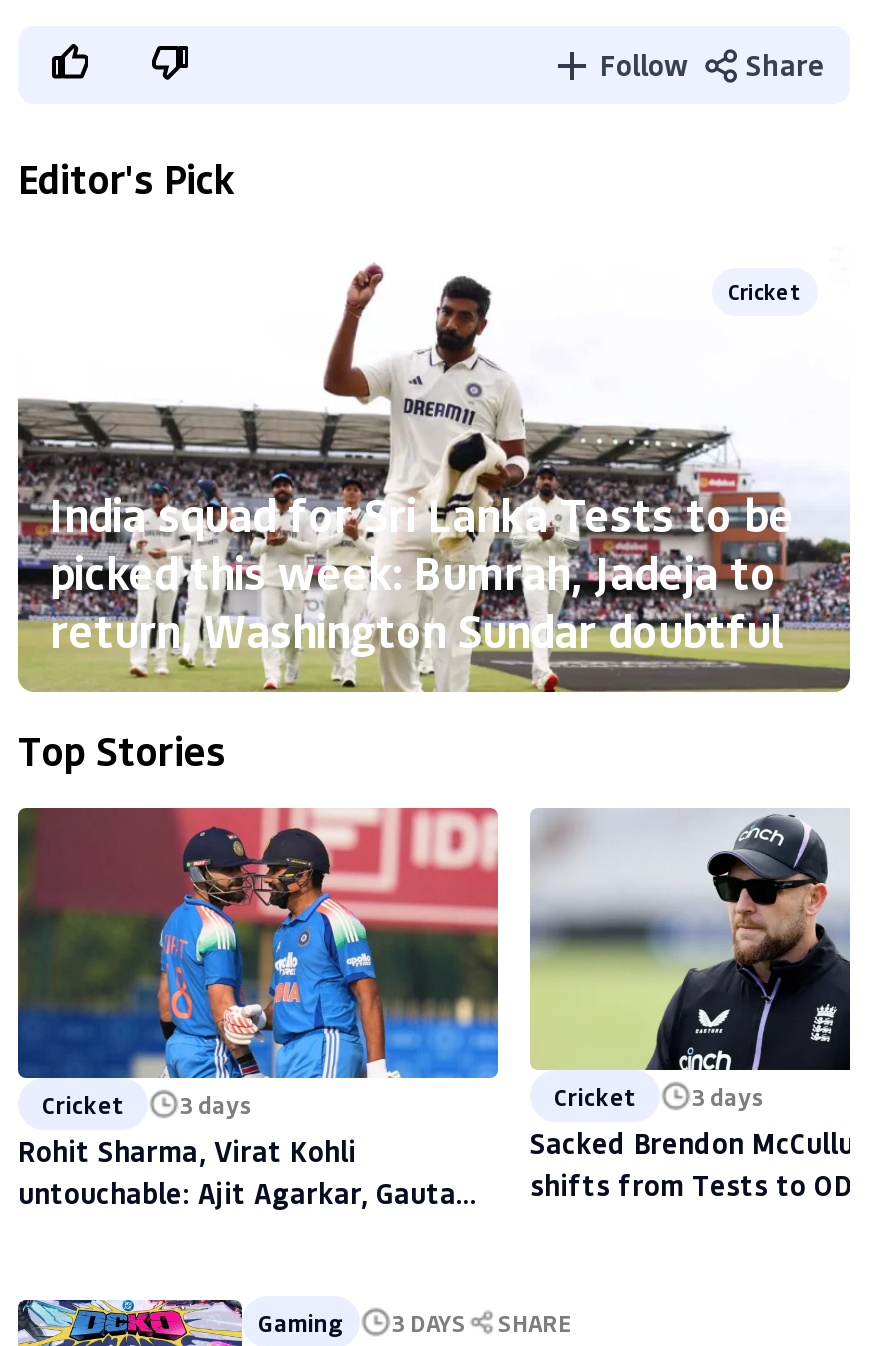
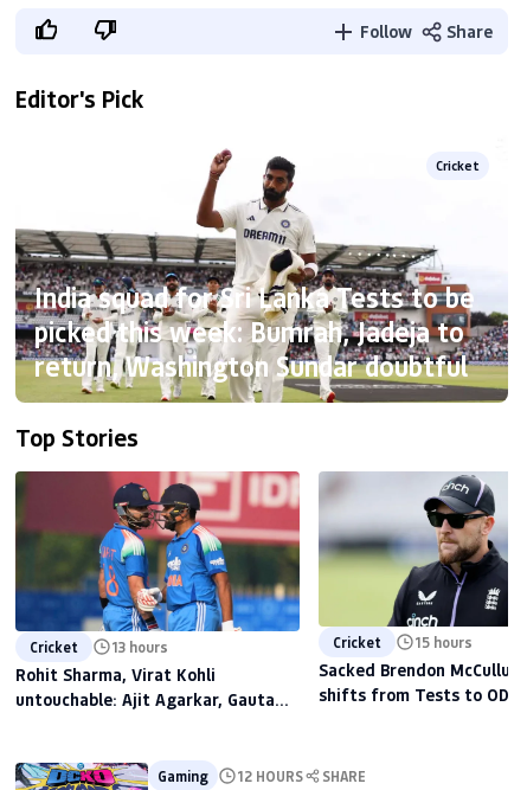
[42,1088,254,1120] Cricket 3 days -> [30,637,168,656] Cricket 13 hours
[554,1080,766,1112] Cricket 3 days -> [333,633,473,652] Cricket 15 hours
[258,1306,572,1338] Gaming 3 DAYS SHARE -> [158,766,366,785] Gaming 12 HOURS SHARE

